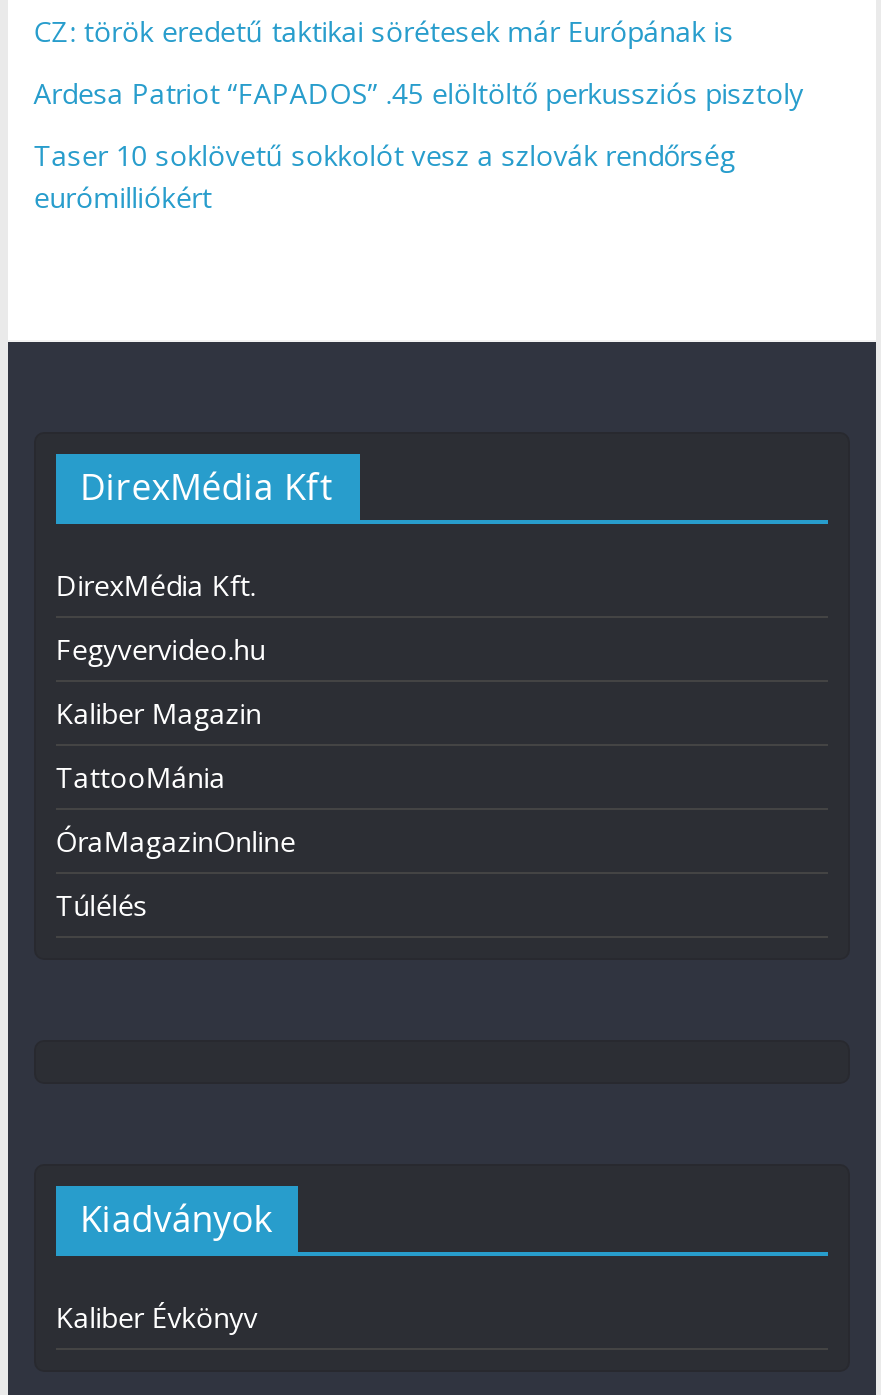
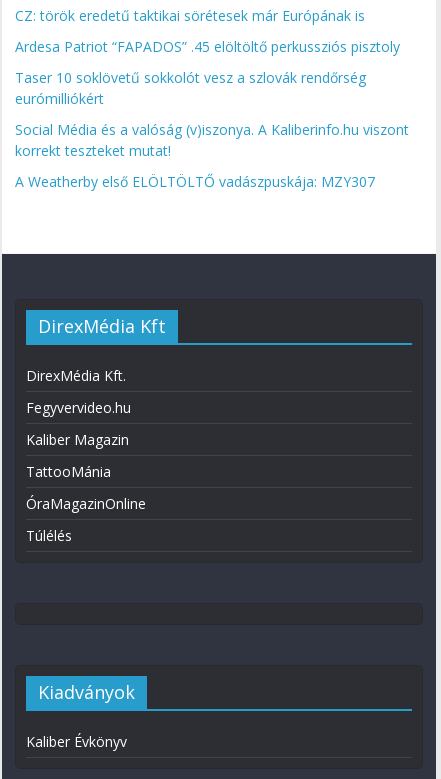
none -> [15,120,409,191] Social Média és a valóság (v)iszonya. A Kaliberinfo.hu viszont | korrekt teszteket mutat! | A Weatherby első ELÖLTÖLTŐ vadászpuskája: MZY307

